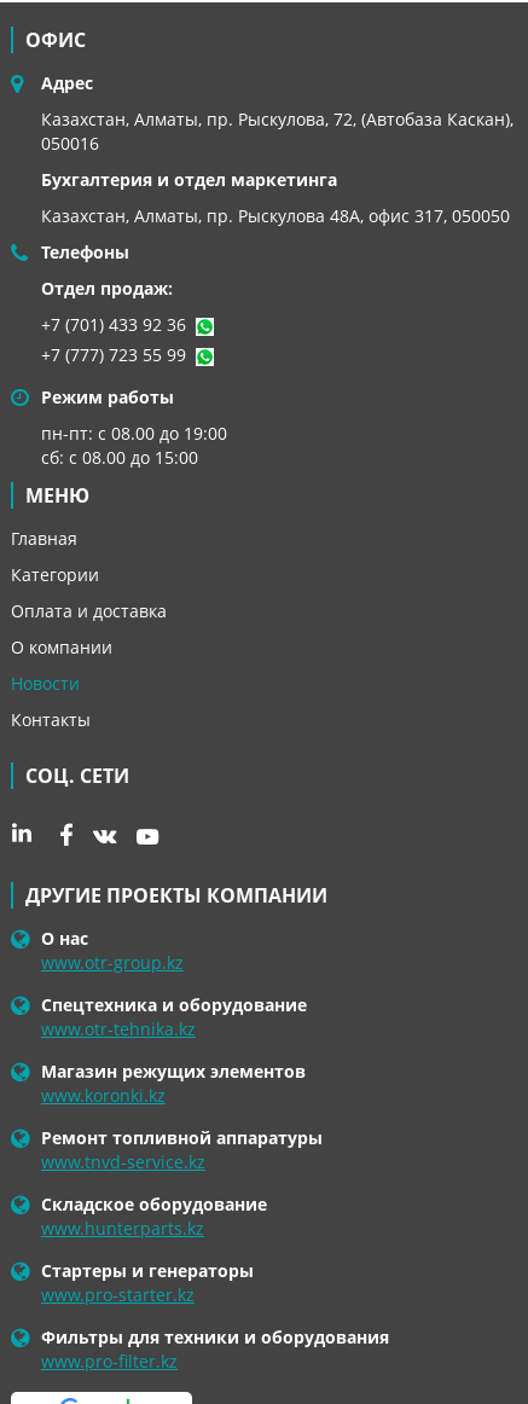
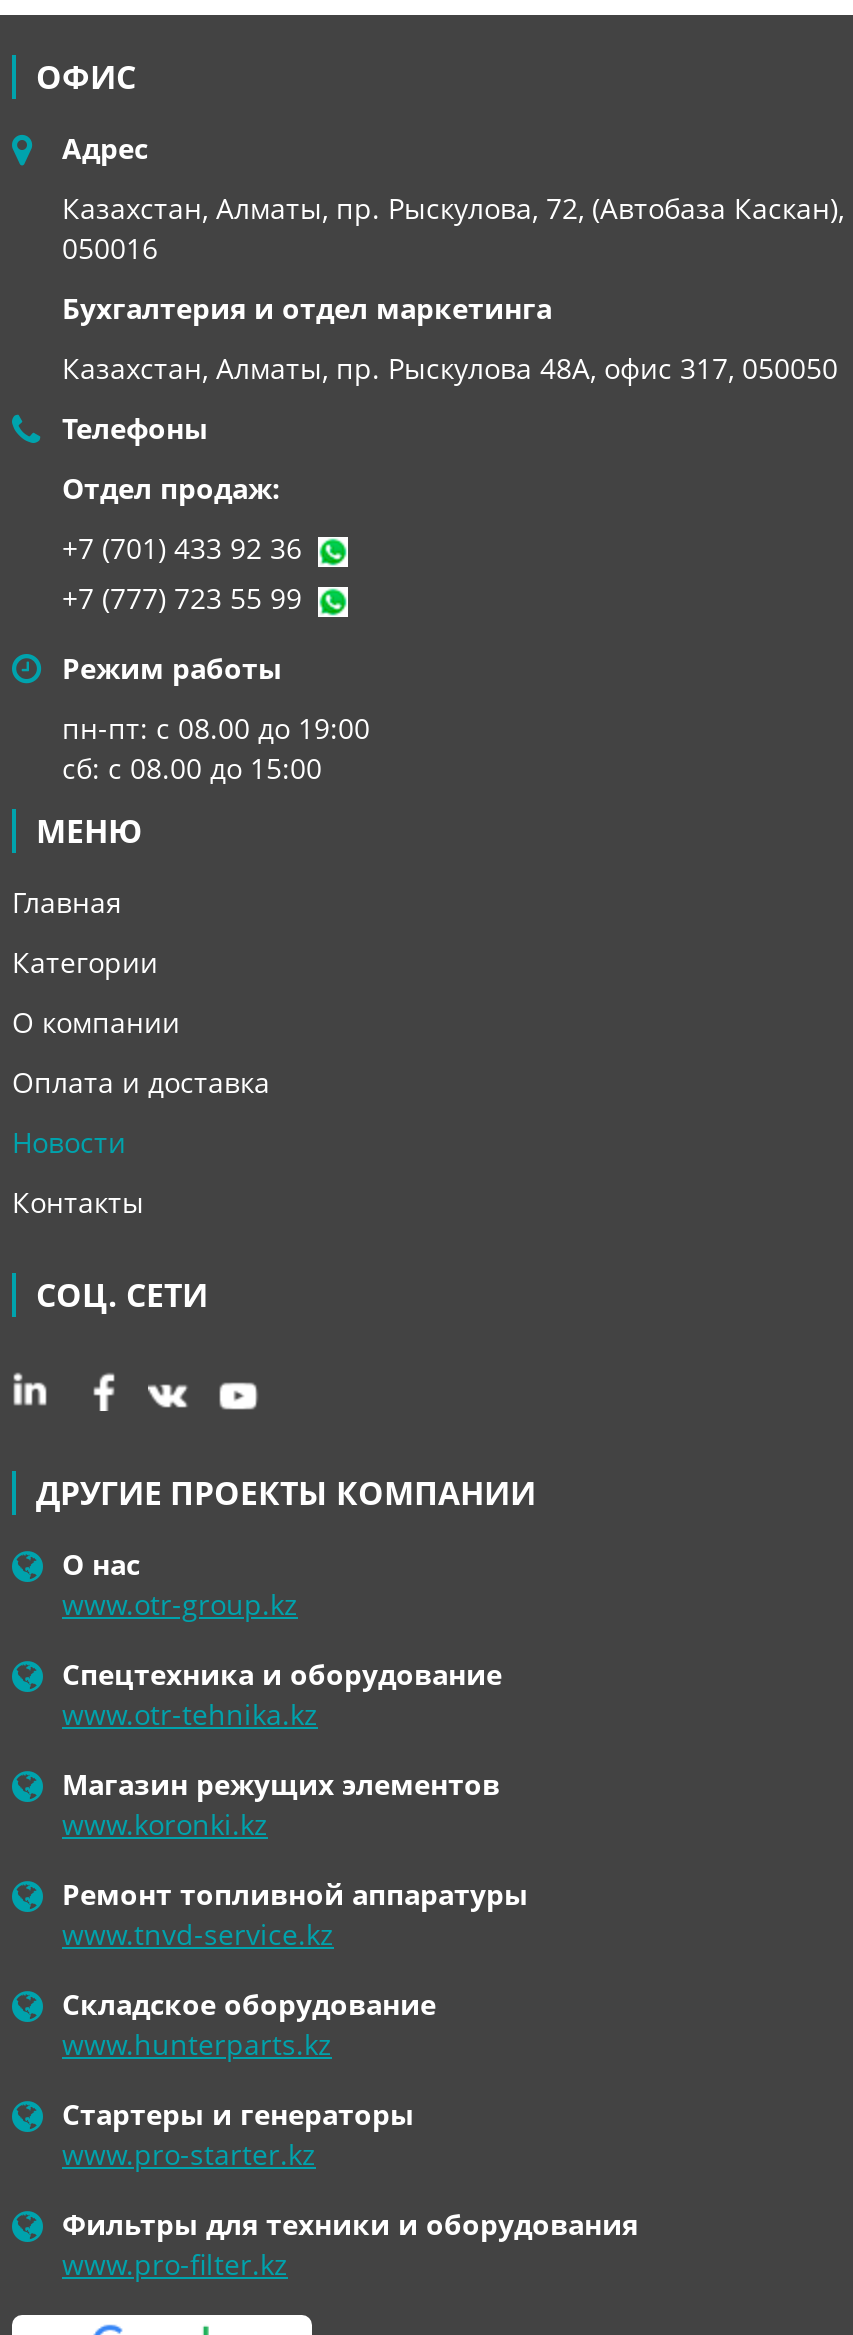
moved [11,599,167,622] -> [12,1063,270,1101]: Оплата и доставка
moved [11,636,112,659] -> [12,1003,180,1041]: О компании

